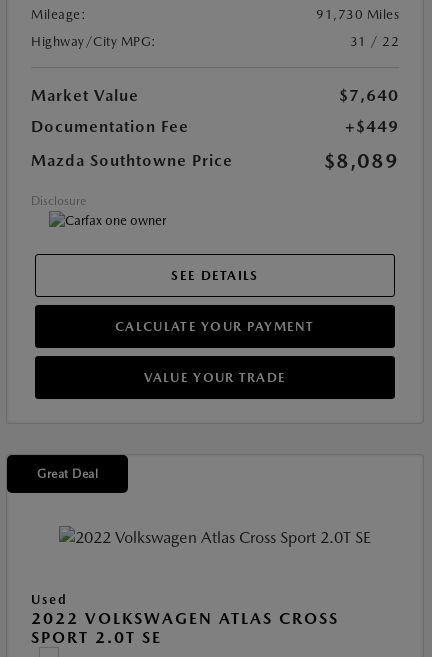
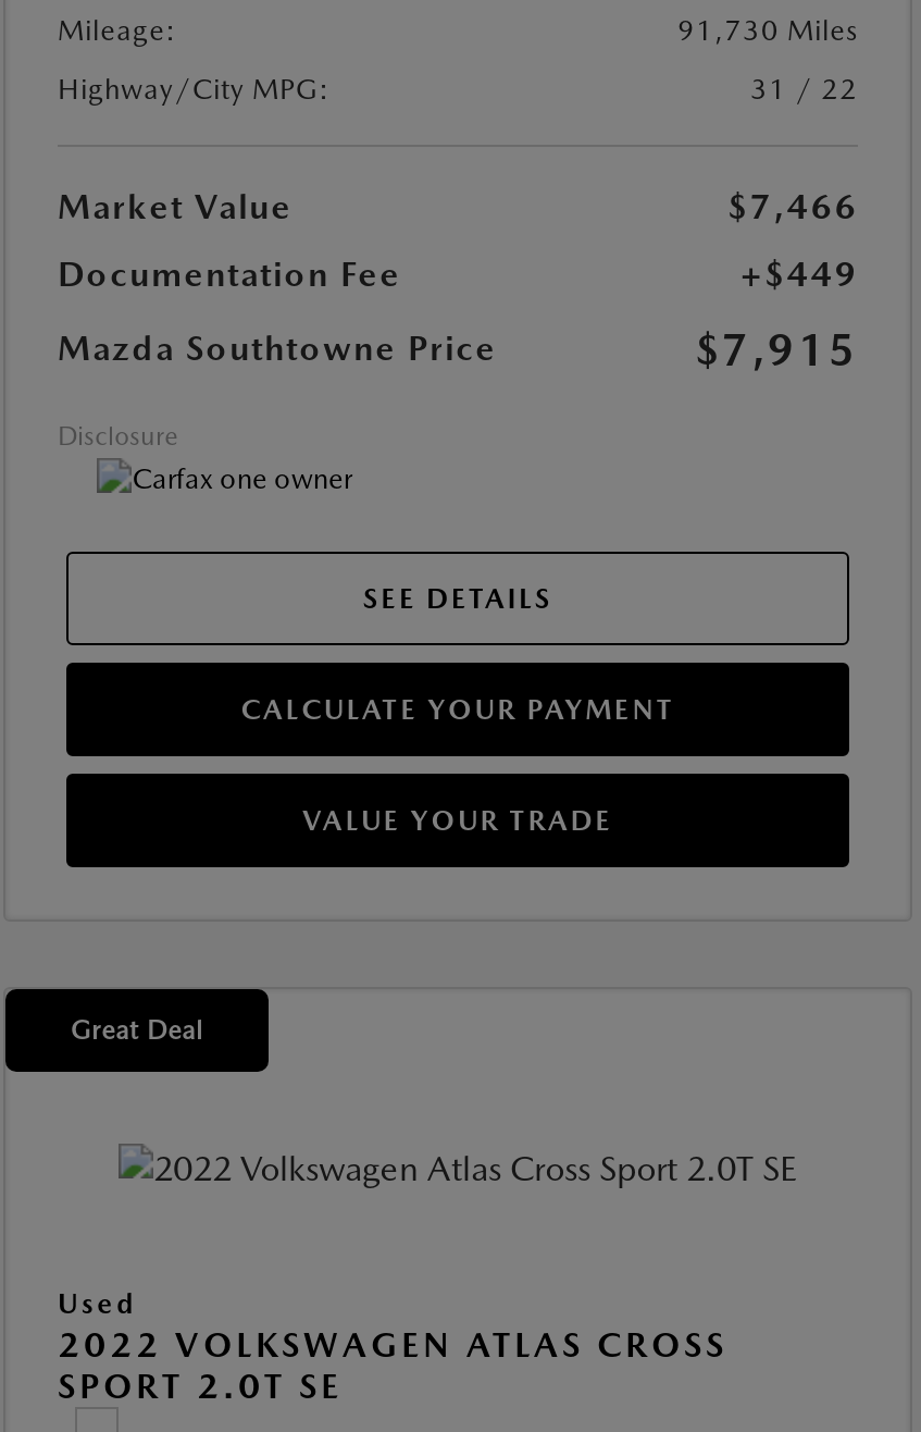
[339,86,399,105] $7,640 -> [727,186,858,227] $7,466
[324,149,399,173] $8,089 -> [695,323,858,375] $7,915

